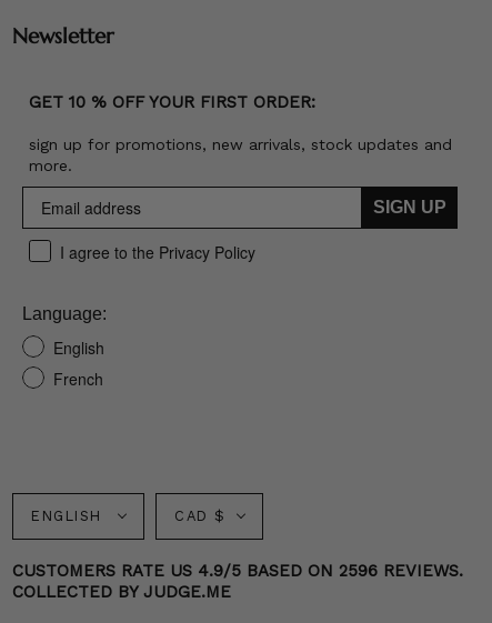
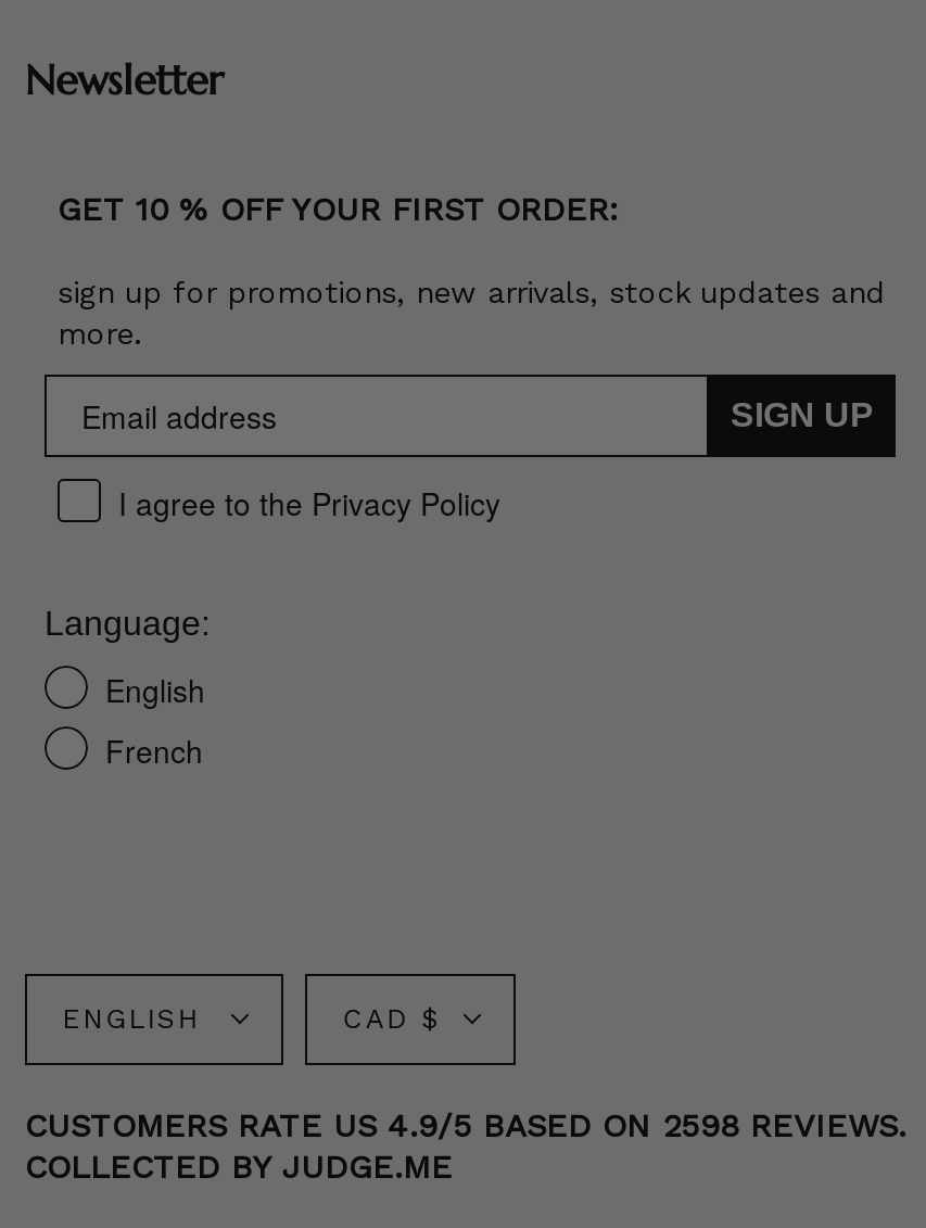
[12,561,463,581] CUSTOMERS RATE US 4.9/5 BASED ON 2596 REVIEWS. -> [25,1107,906,1146] CUSTOMERS RATE US 4.9/5 BASED ON 2598 REVIEWS.

